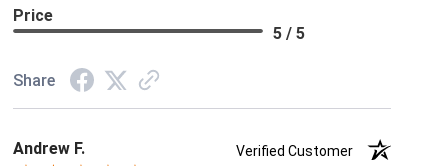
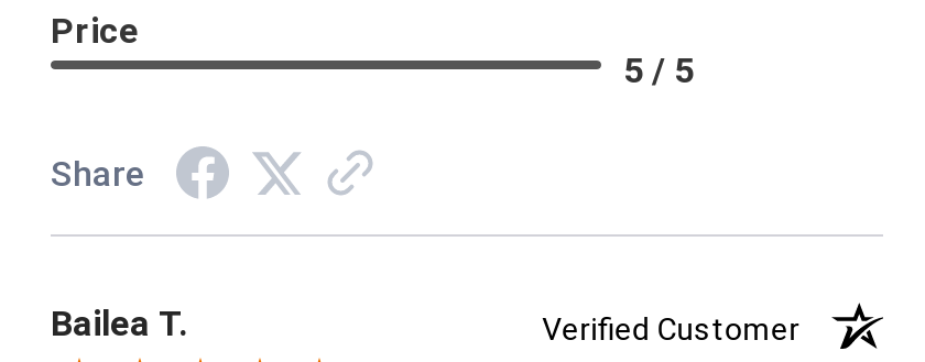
[13,139,85,158] Andrew F. -> [51,303,187,345] Bailea T.

